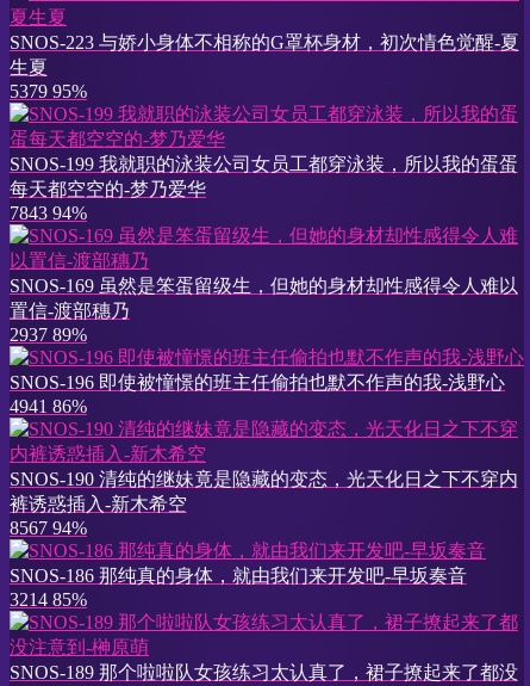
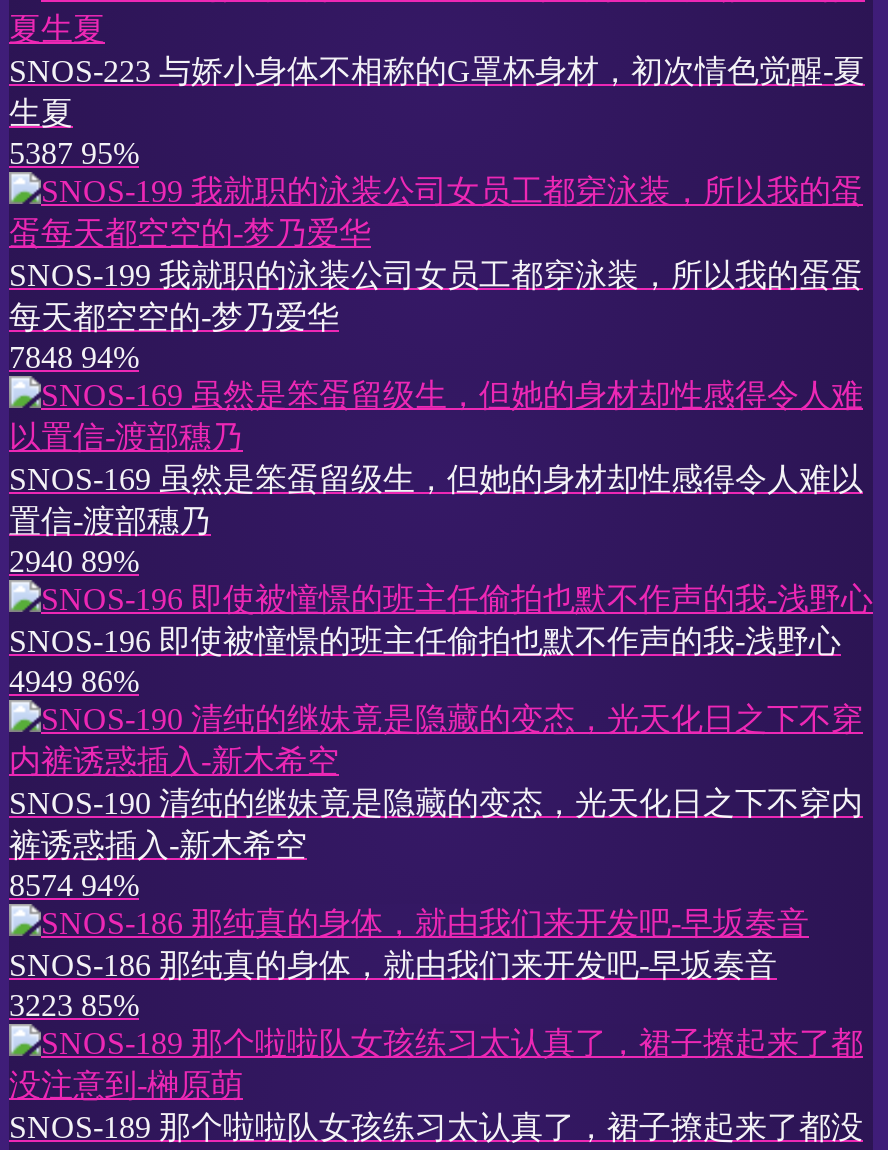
[10,81,87,101] 5379 95% -> [9,135,139,169] 5387 95%
[10,202,87,223] 7843 94% -> [9,339,139,373] 7848 94%
[10,324,87,344] 2937 89% -> [9,543,139,577] 2940 89%
[10,396,87,416] 4941 86% -> [9,663,139,697] 4949 86%
[10,517,87,538] 8567 94% -> [9,867,139,901] 8574 94%
[10,589,87,609] 3214 85% -> [9,987,139,1021] 3223 85%

